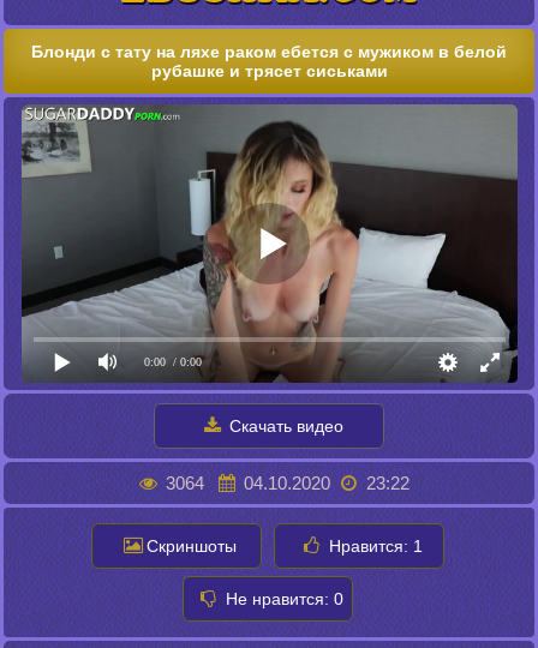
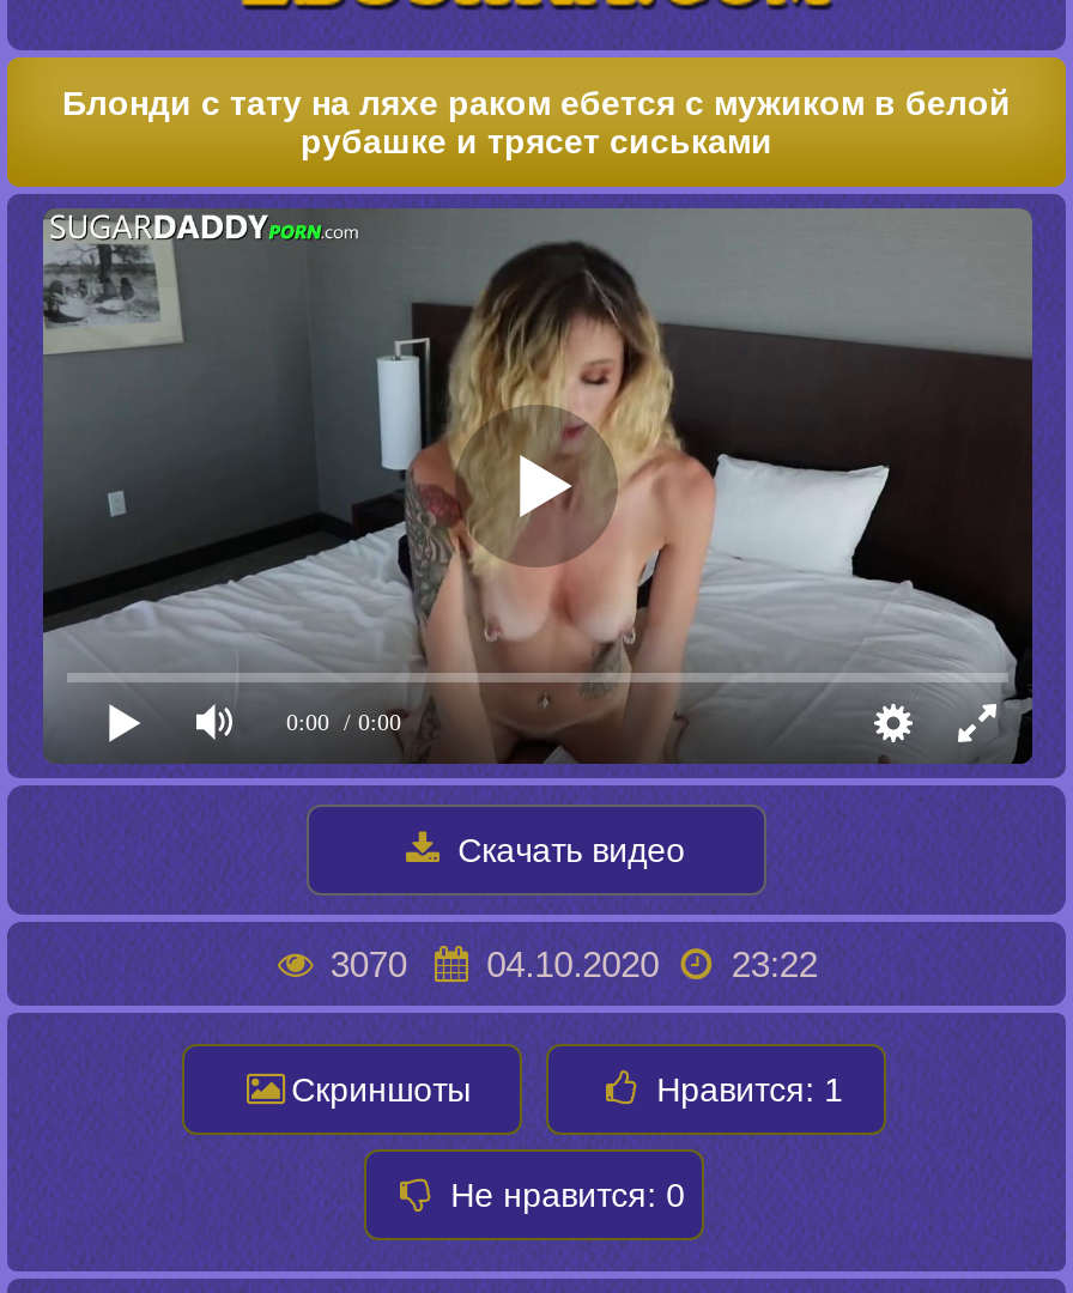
[161,473,410,494] 3064 04.10.2020 23:22 -> [321,944,818,985] 3070 04.10.2020 23:22

